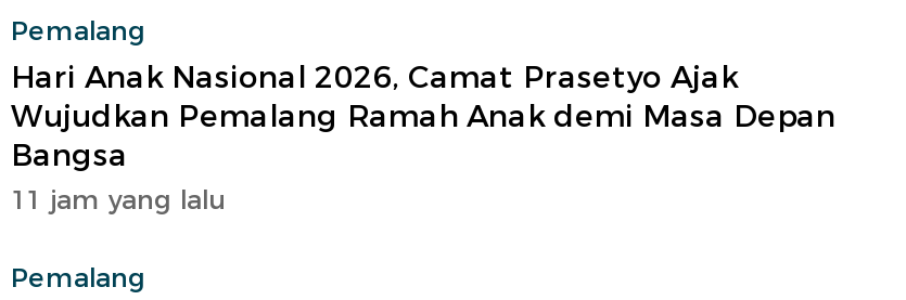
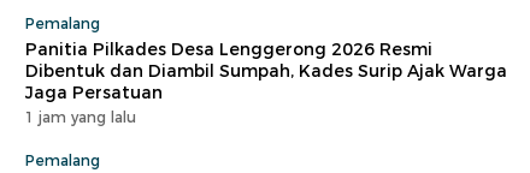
[11,58,835,216] Hari Anak Nasional 2026, Camat Prasetyo Ajak | Wujudkan Pemalang Ramah Anak demi Masa Depan | Bangsa | 11 jam yang lalu -> [25,39,507,127] Panitia Pilkades Desa Lenggerong 2026 Resmi | Dibentuk dan Diambil Sumpah, Kades Surip Ajak Warga | Jaga Persatuan | 1 jam yang lalu

